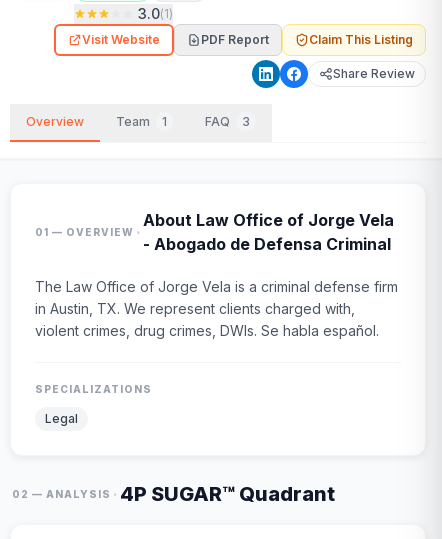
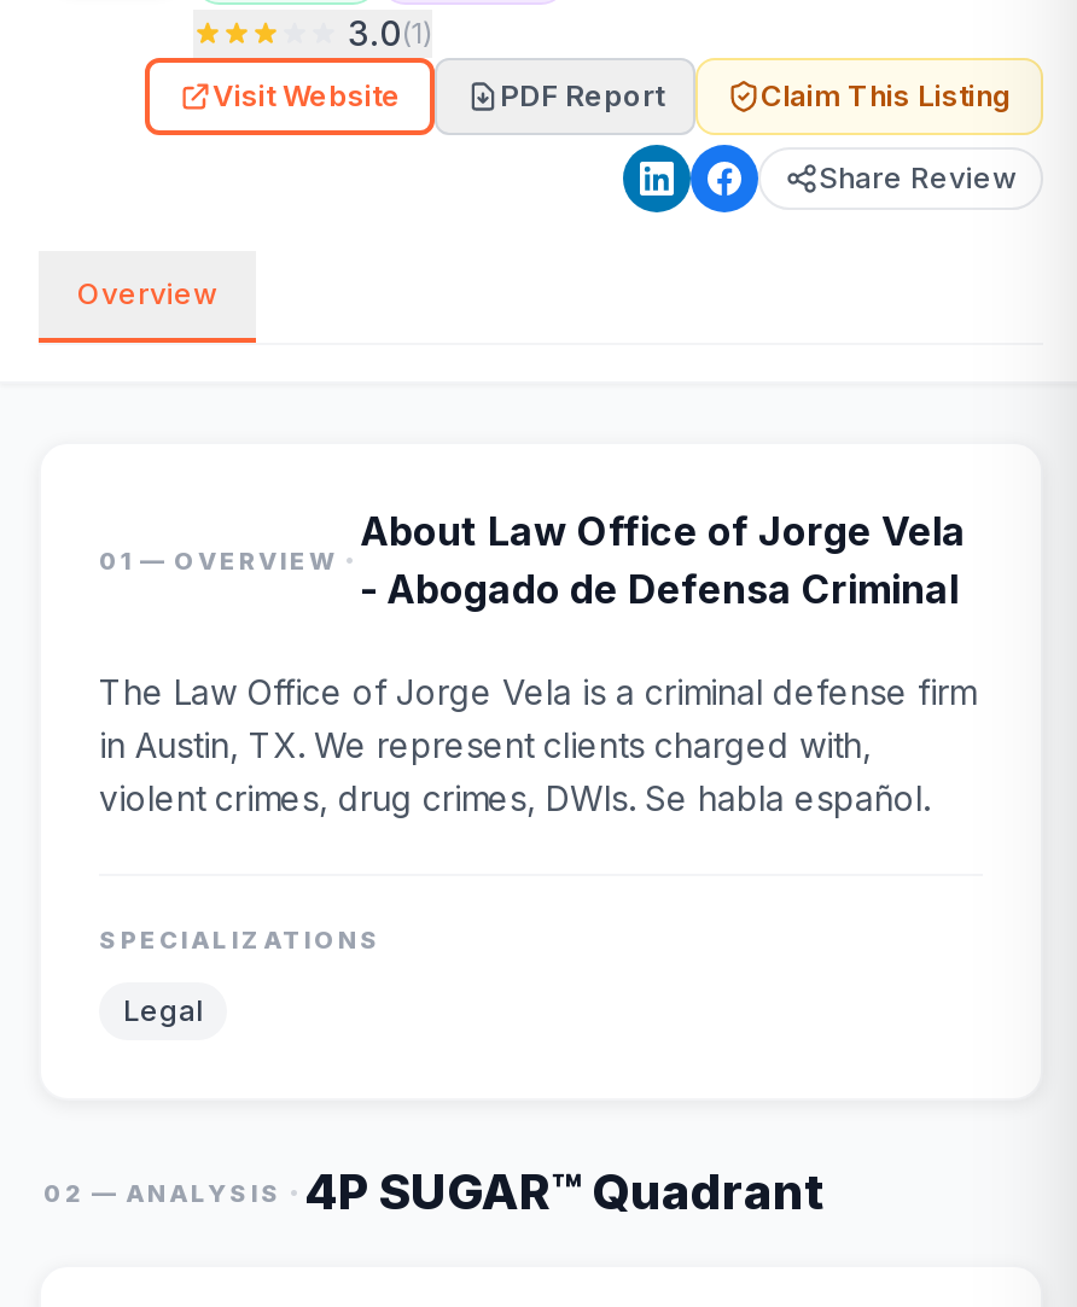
[116,114,250,129] Team | 1 | FAQ | 3 -> none

